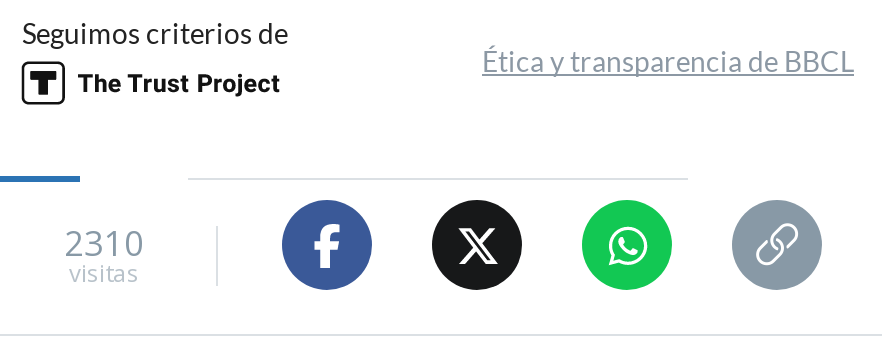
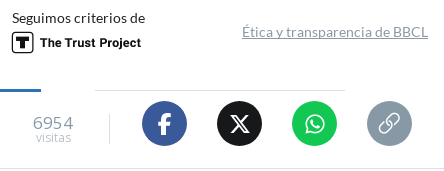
[64,219,144,265] 2310 -> [33,111,73,134] 6954

